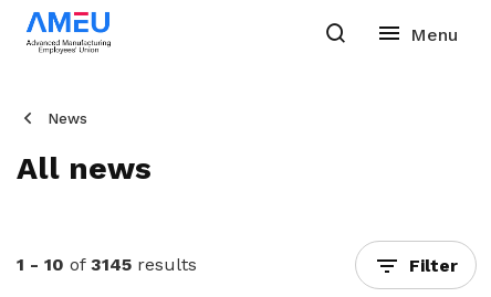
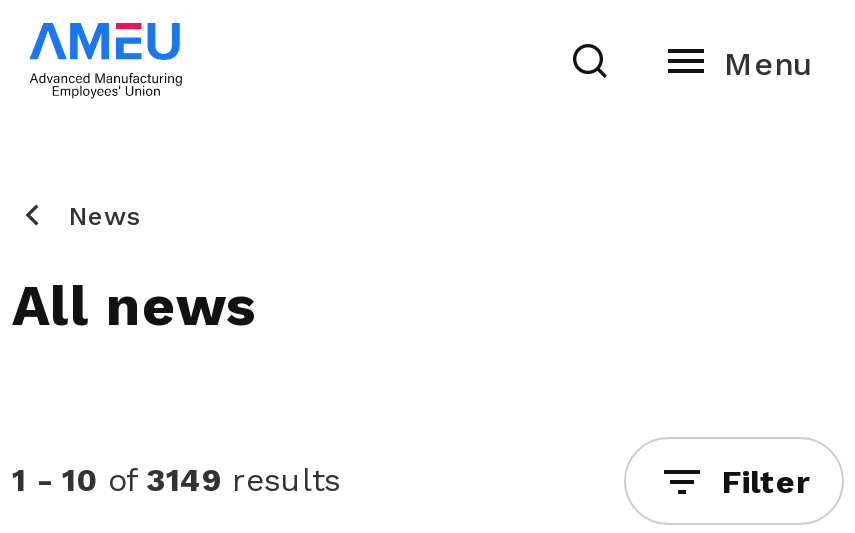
[17,254,197,275] 1 - 10 of 3145 results -> [12,461,340,499] 1 - 10 of 3149 results

